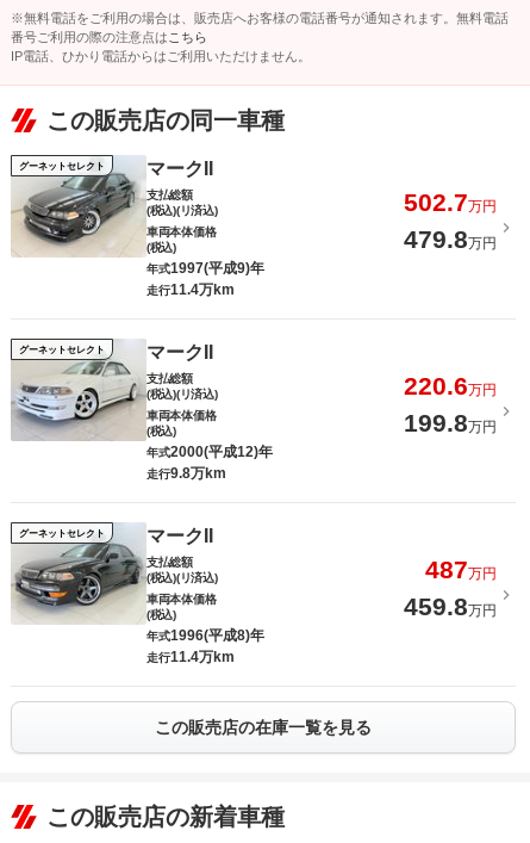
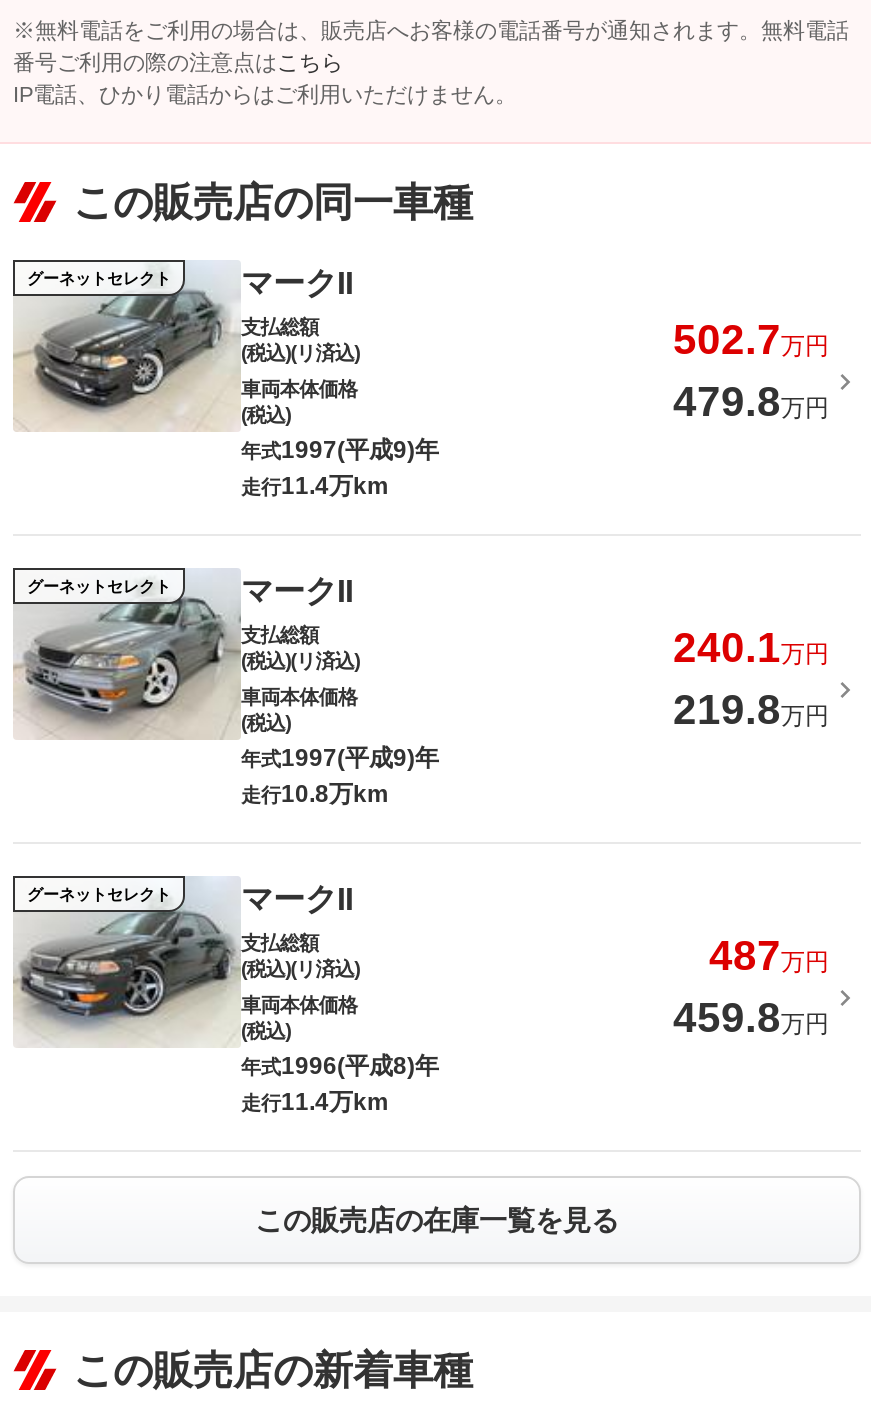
[11,357,273,460] [image] | 年式2000(平成12)年 -> [15,596,439,772] [image] | 年式1997(平成9)年
[404,372,497,399] 220.6万円 -> [673,624,829,670] 240.1万円
[404,409,497,436] 199.8万円 -> [673,686,829,732] 219.8万円
[146,465,226,482] 走行9.8万km -> [241,780,389,808] 走行10.8万km

